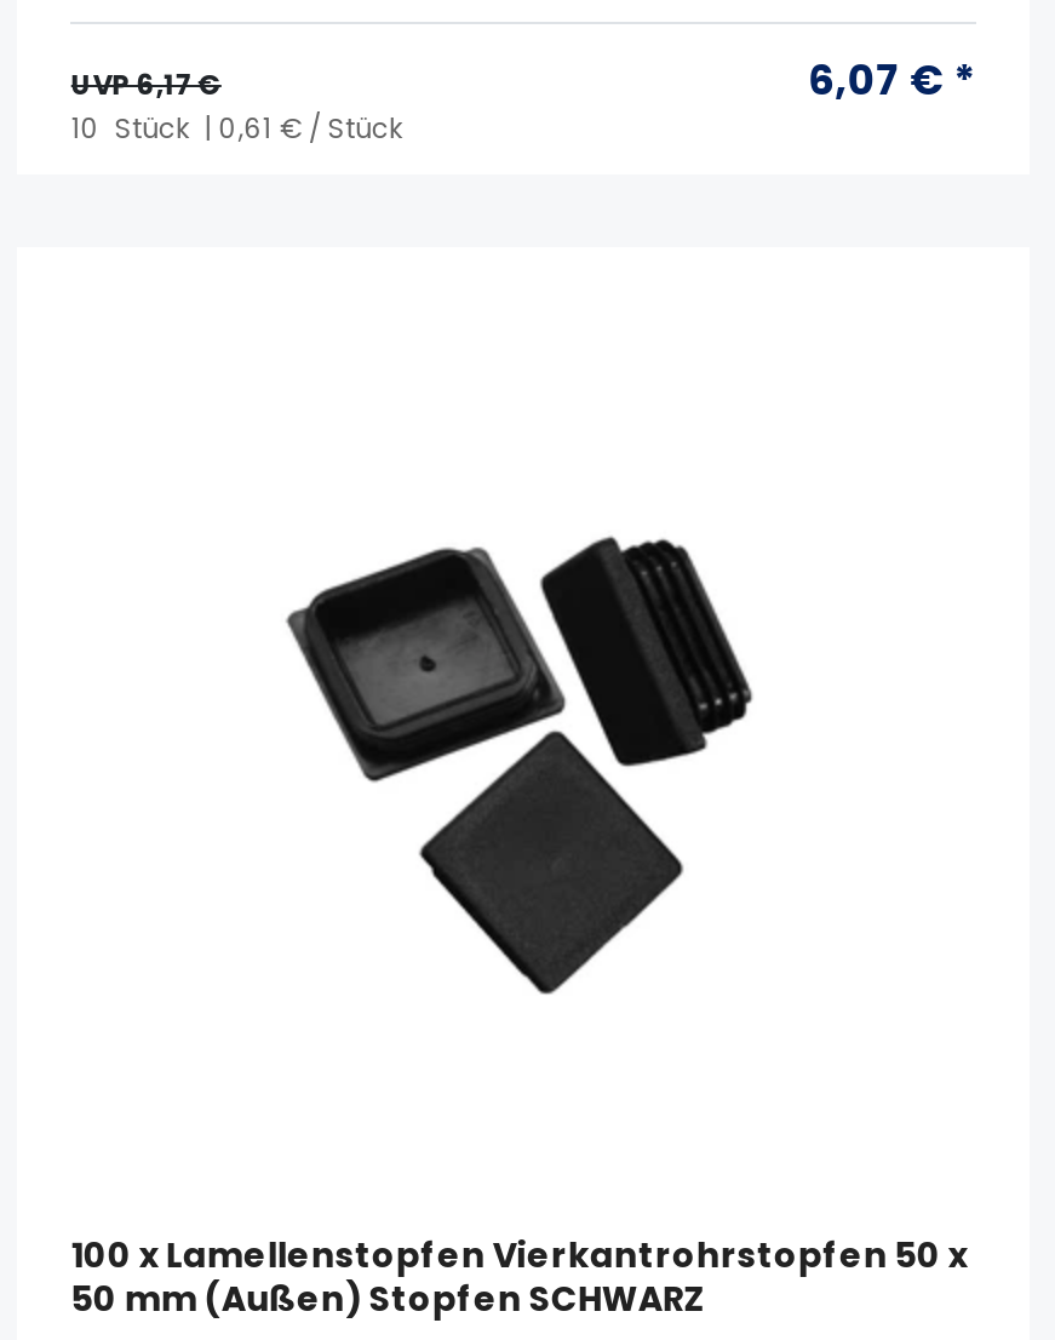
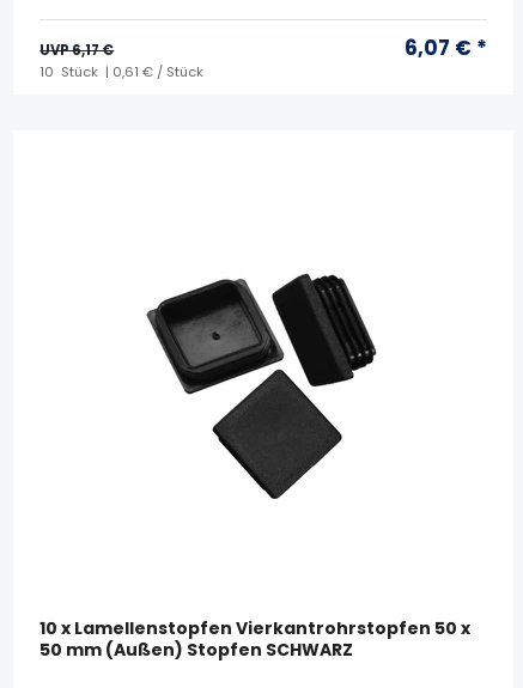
[71,1230,968,1278] 100 x Lamellenstopfen Vierkantrohrstopfen 50 x -> [40,616,471,640] 10 x Lamellenstopfen Vierkantrohrstopfen 50 x

